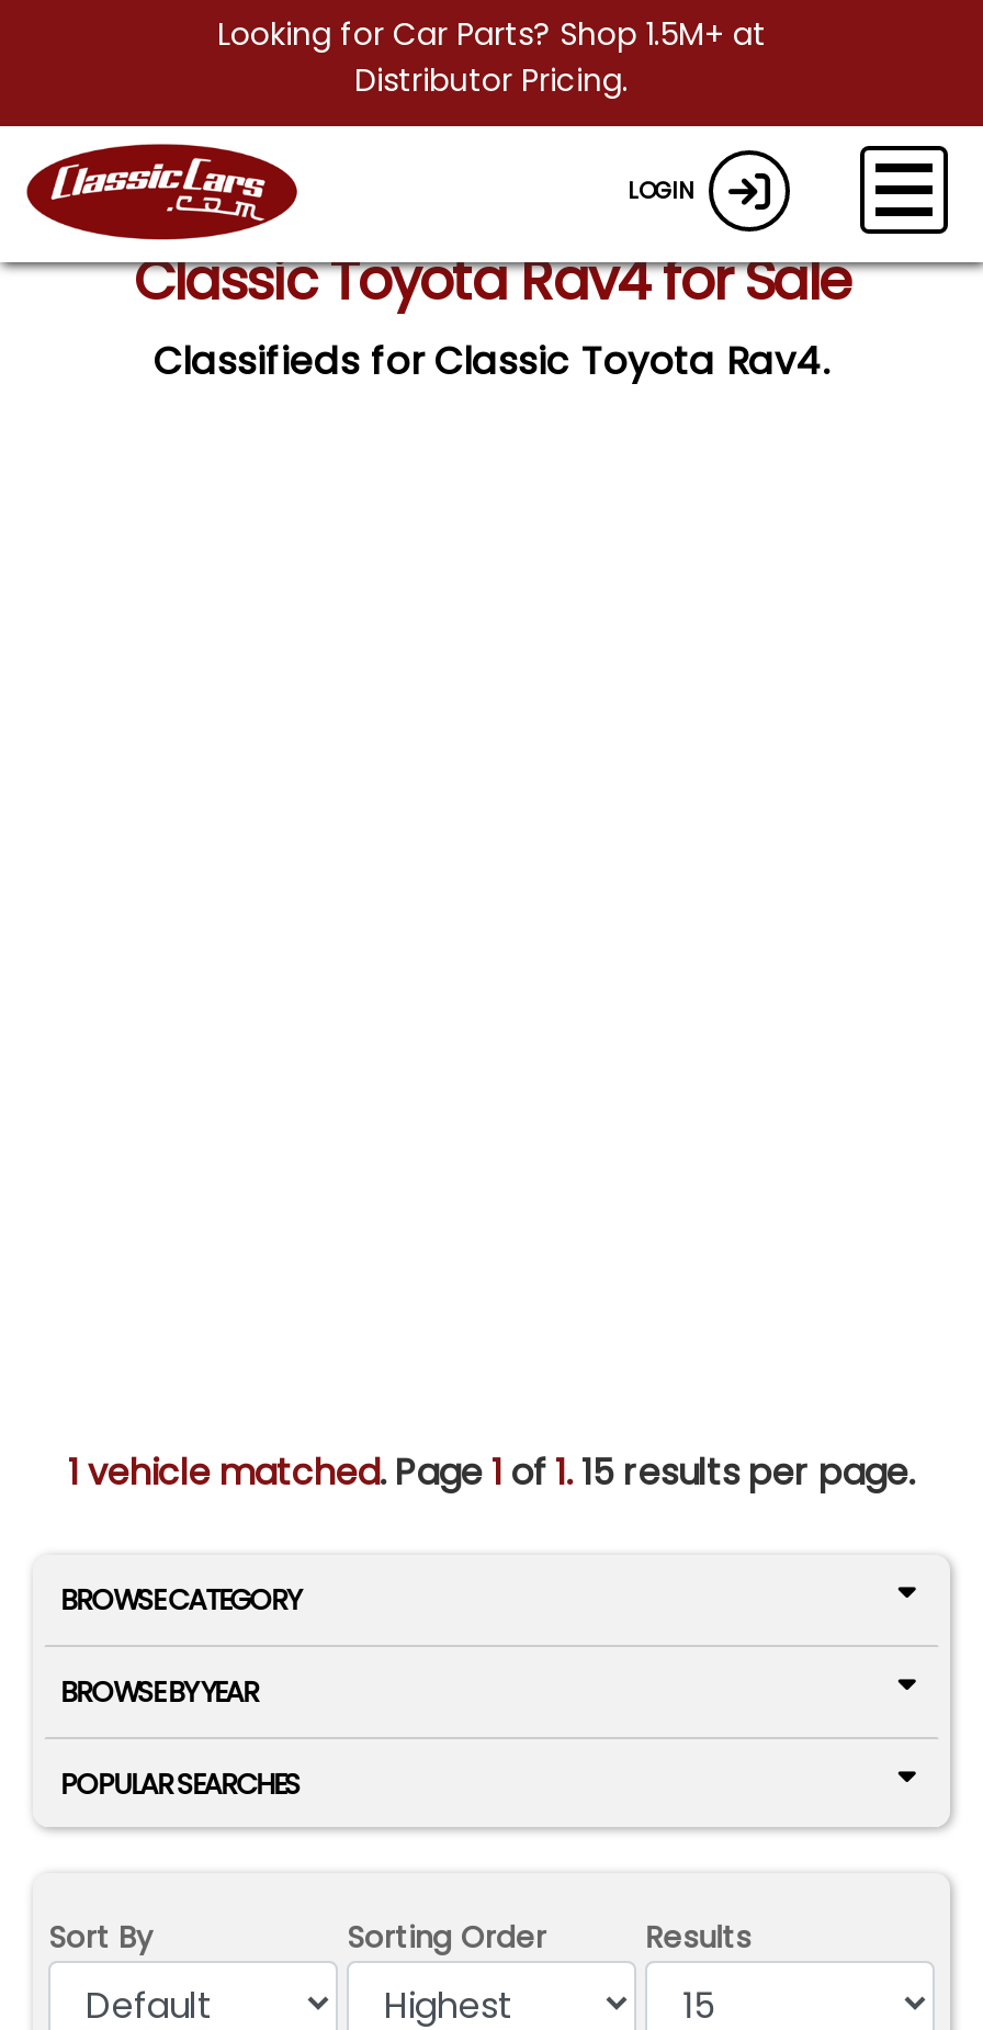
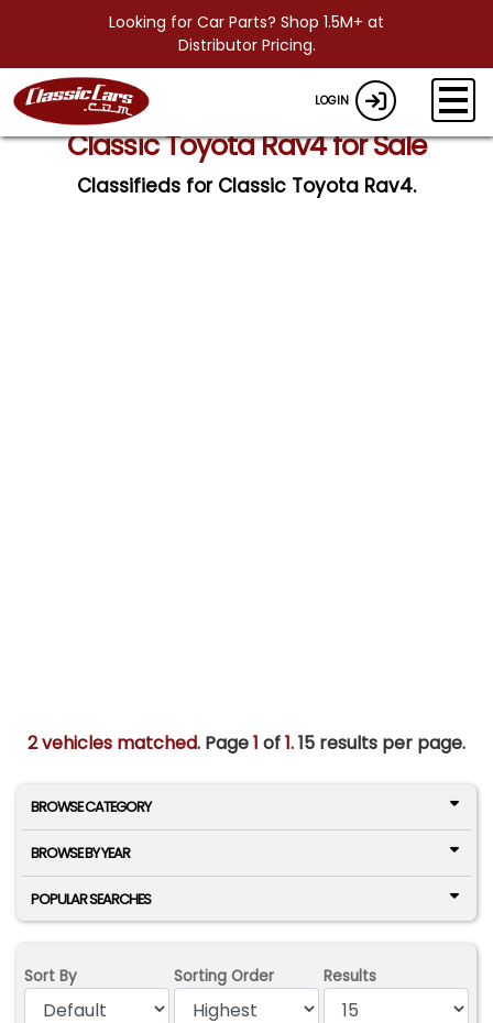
[68,1447,915,1498] 1 vehicle matched. Page 1 of 1. 15 results per page. -> [28,730,465,756] 2 vehicles matched. Page 1 of 1. 15 results per page.

